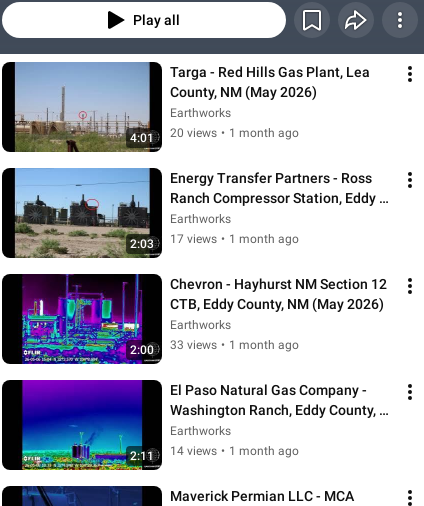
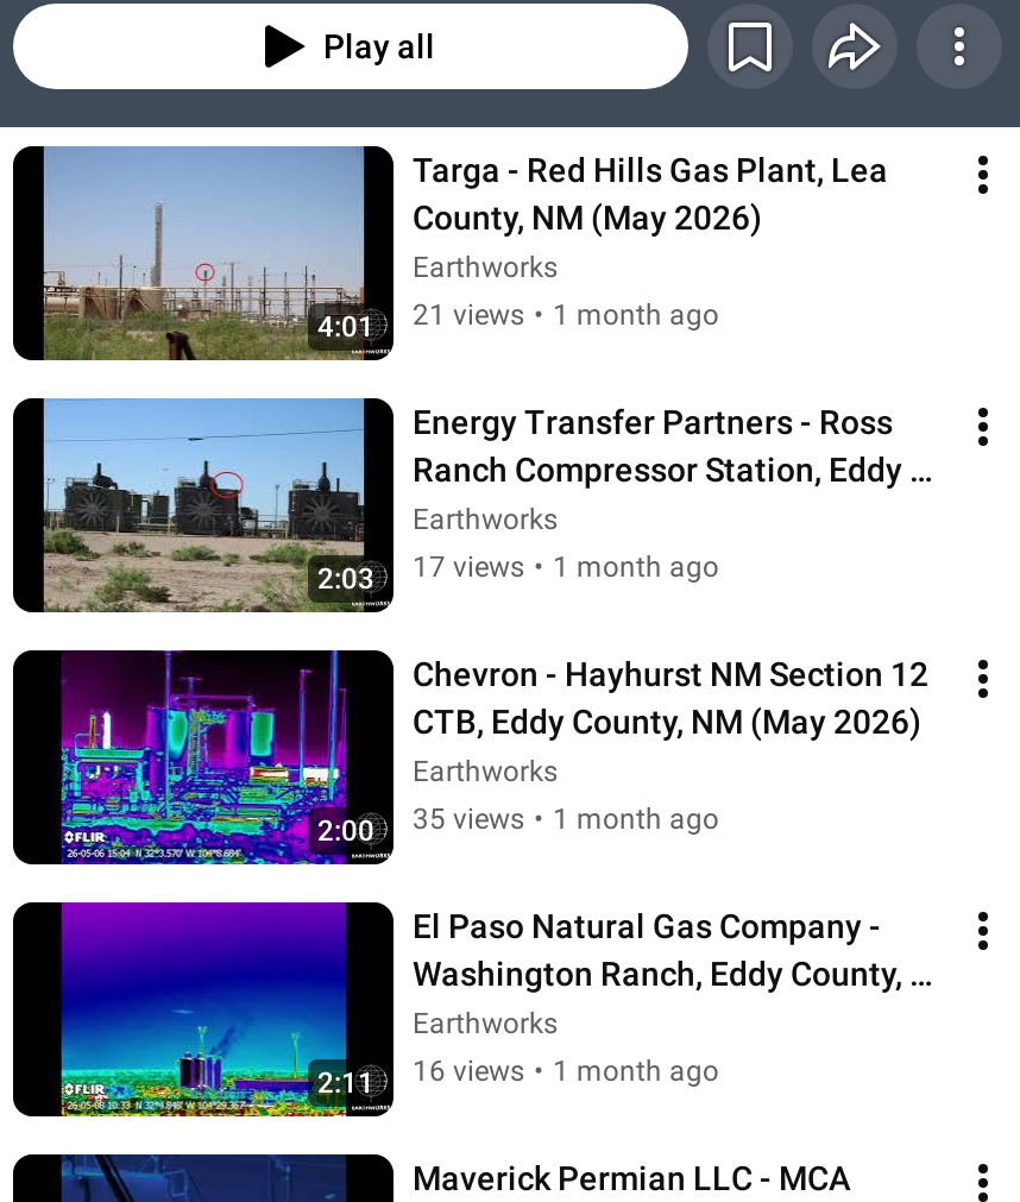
[170,126,299,140] 20 views • 1 month ago -> [413,299,719,332] 21 views • 1 month ago
[170,338,299,352] 33 views • 1 month ago -> [413,803,719,836] 35 views • 1 month ago
[170,444,299,458] 14 views • 1 month ago -> [413,1055,719,1088] 16 views • 1 month ago

